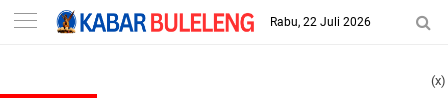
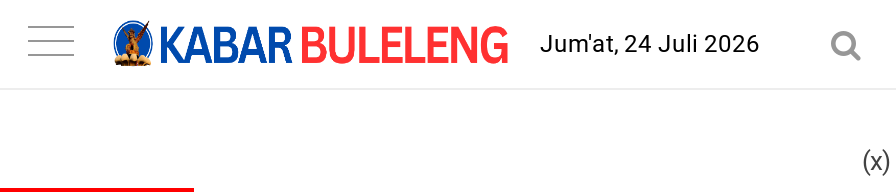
[270,15,371,29] Rabu, 22 Juli 2026 -> [540,30,760,58] Jum'at, 24 Juli 2026

